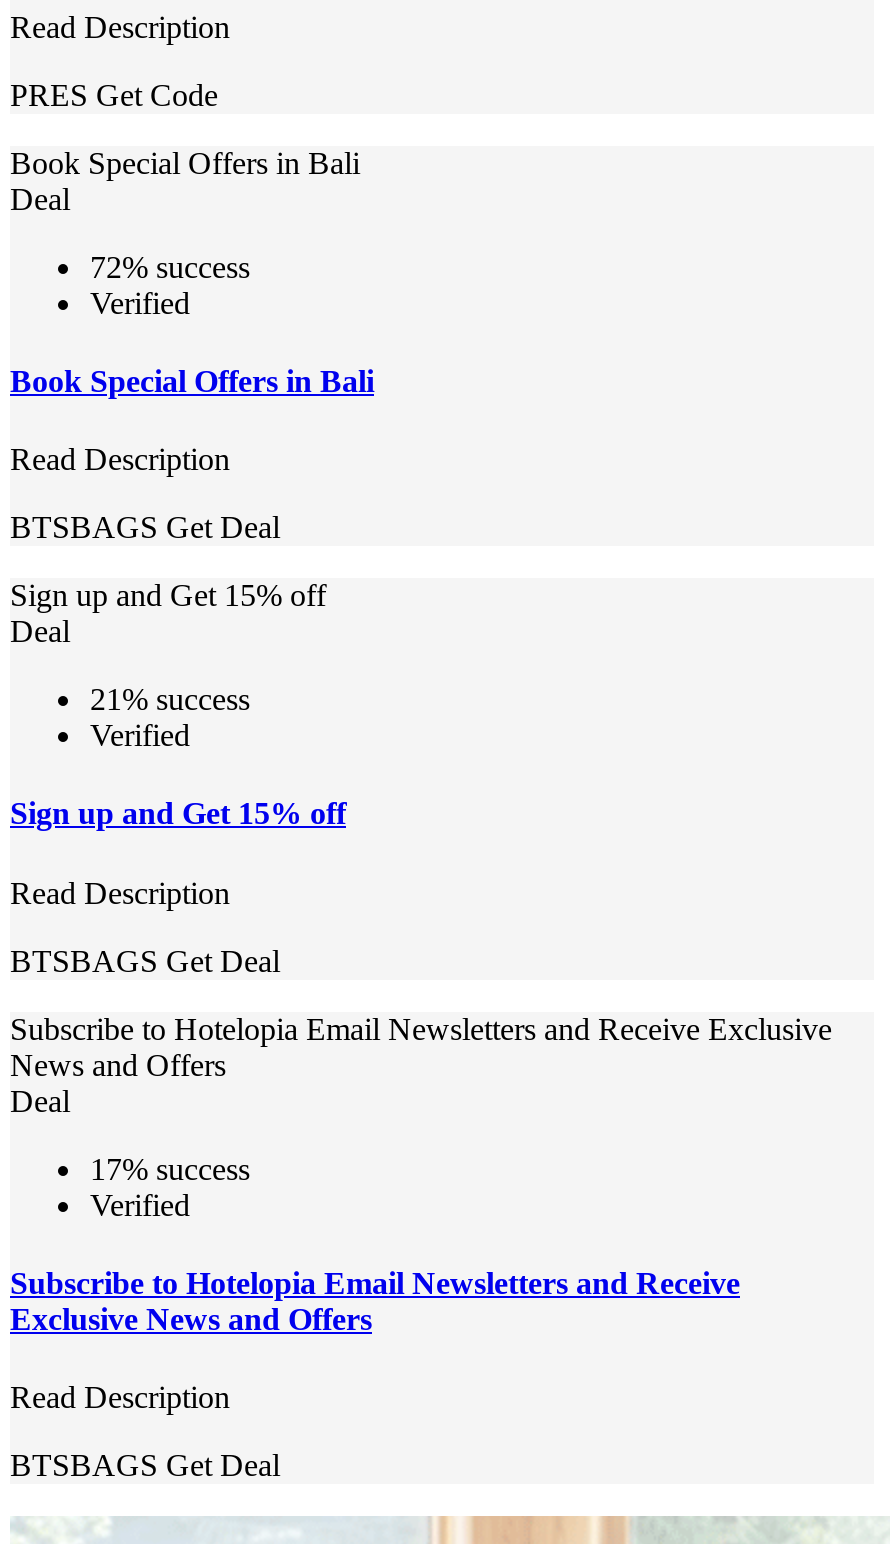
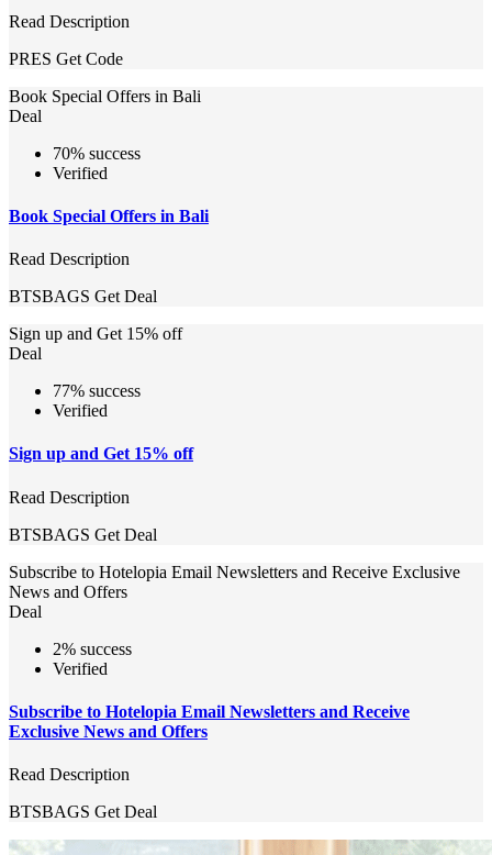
[90,249,250,283] 72% success -> [53,143,141,162] 70% success
[90,682,250,716] 21% success -> [53,381,141,400] 77% success
[90,1151,250,1185] 17% success -> [53,639,132,658] 2% success

